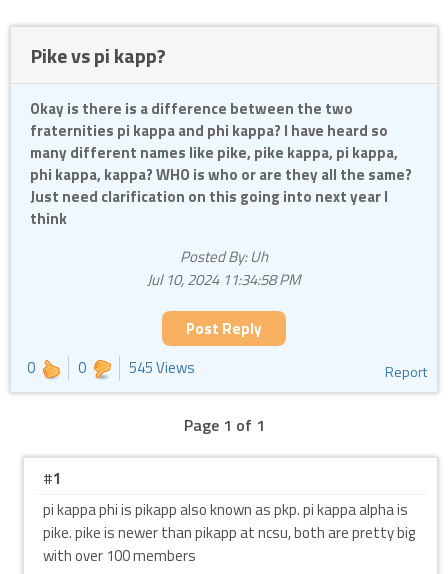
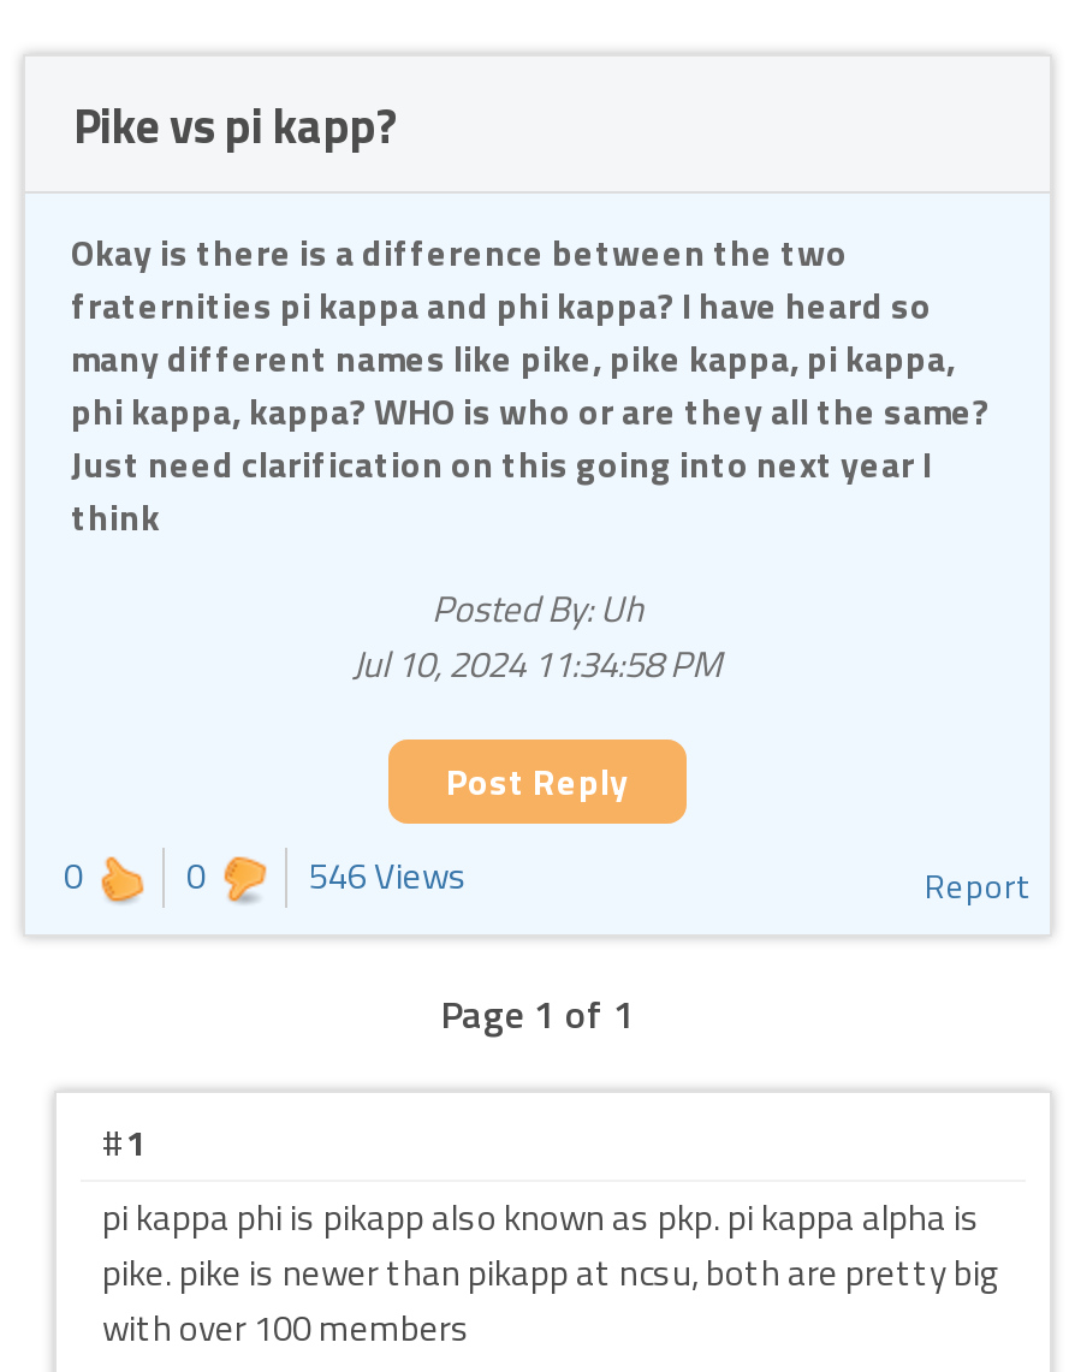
[27,356,195,379] 0 0 545 Views -> [64,848,468,903] 0 0 546 Views

